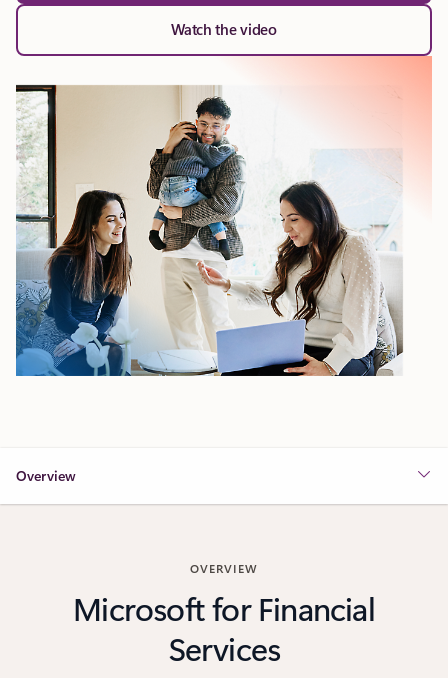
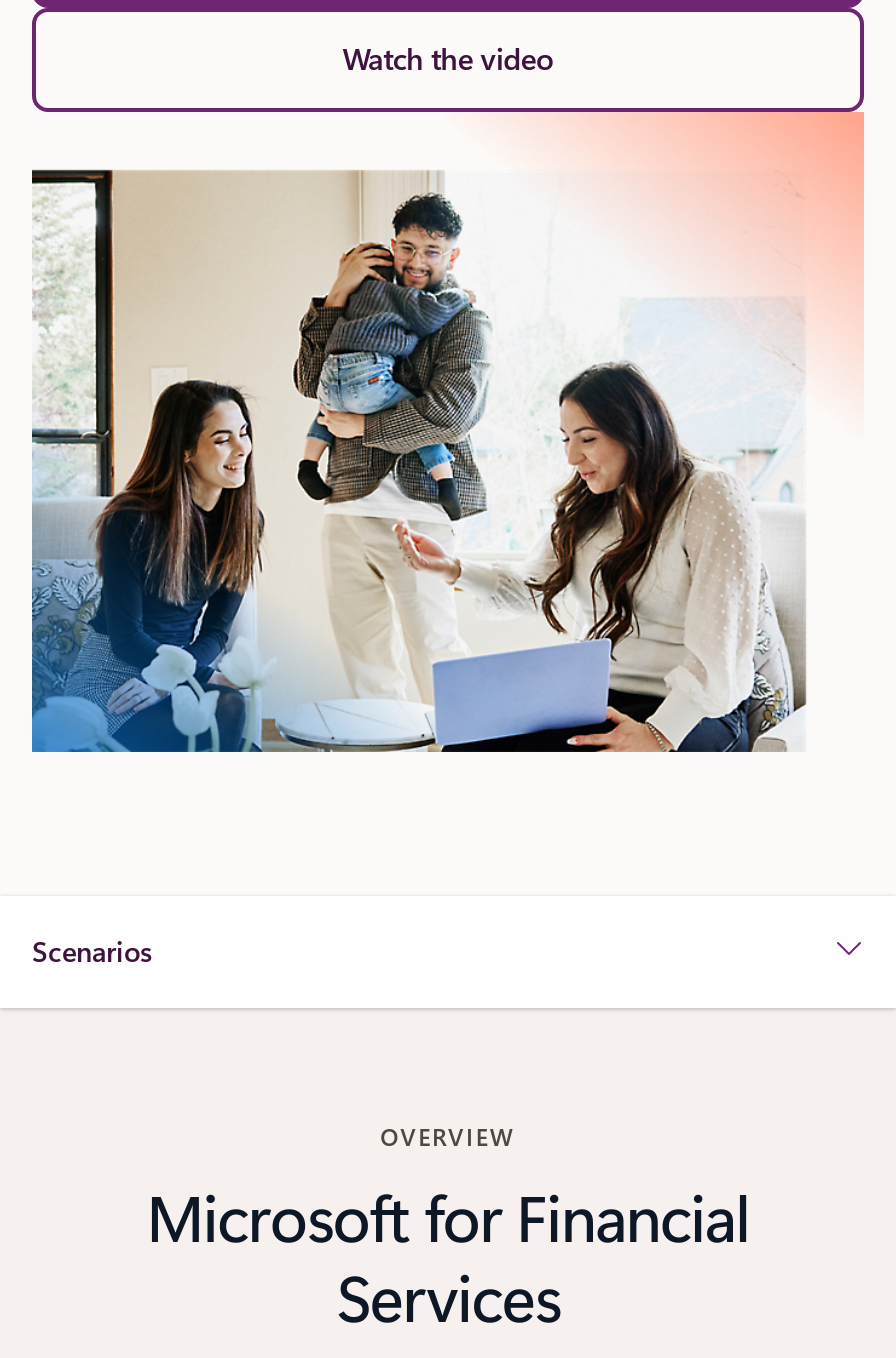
[16,466,76,485] Overview -> [32,931,152,969] Scenarios

